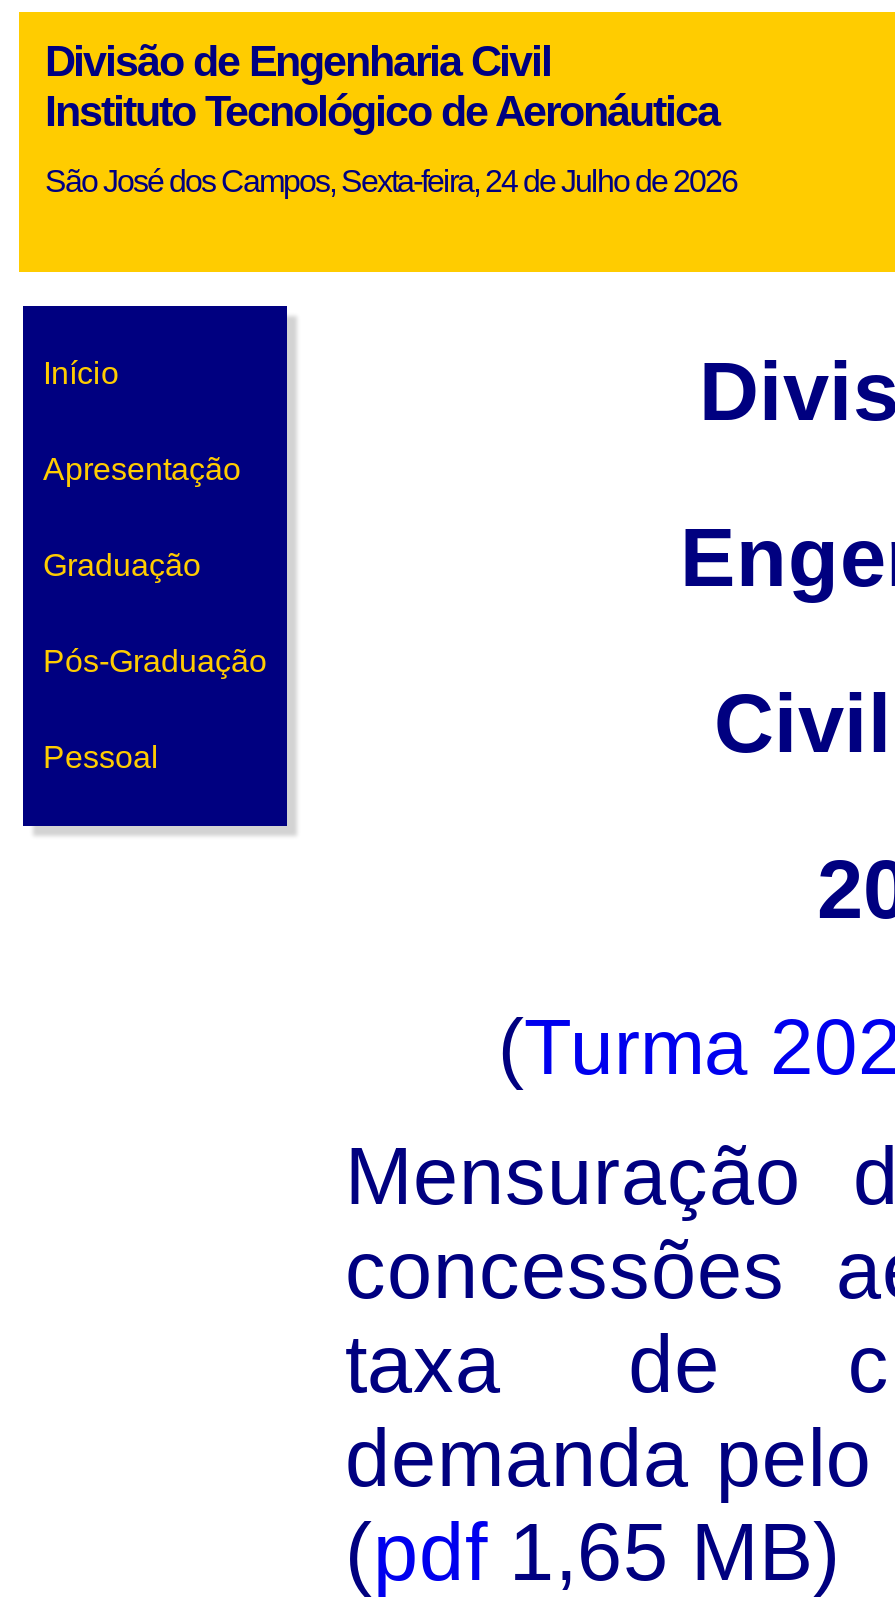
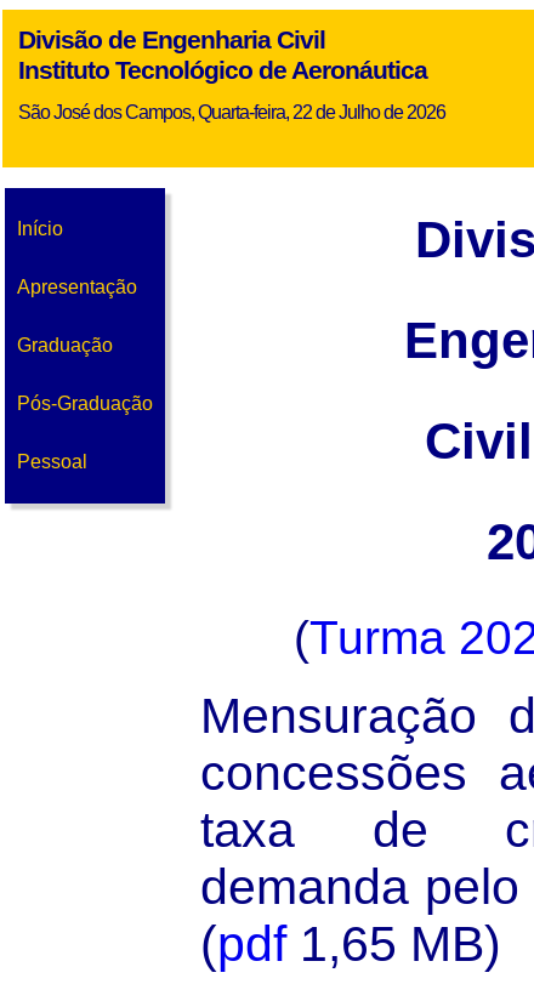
[45,163,737,197] São José dos Campos, Sexta-feira, 24 de Julho de 2026 -> [18,101,445,122] São José dos Campos, Quarta-feira, 22 de Julho de 2026

